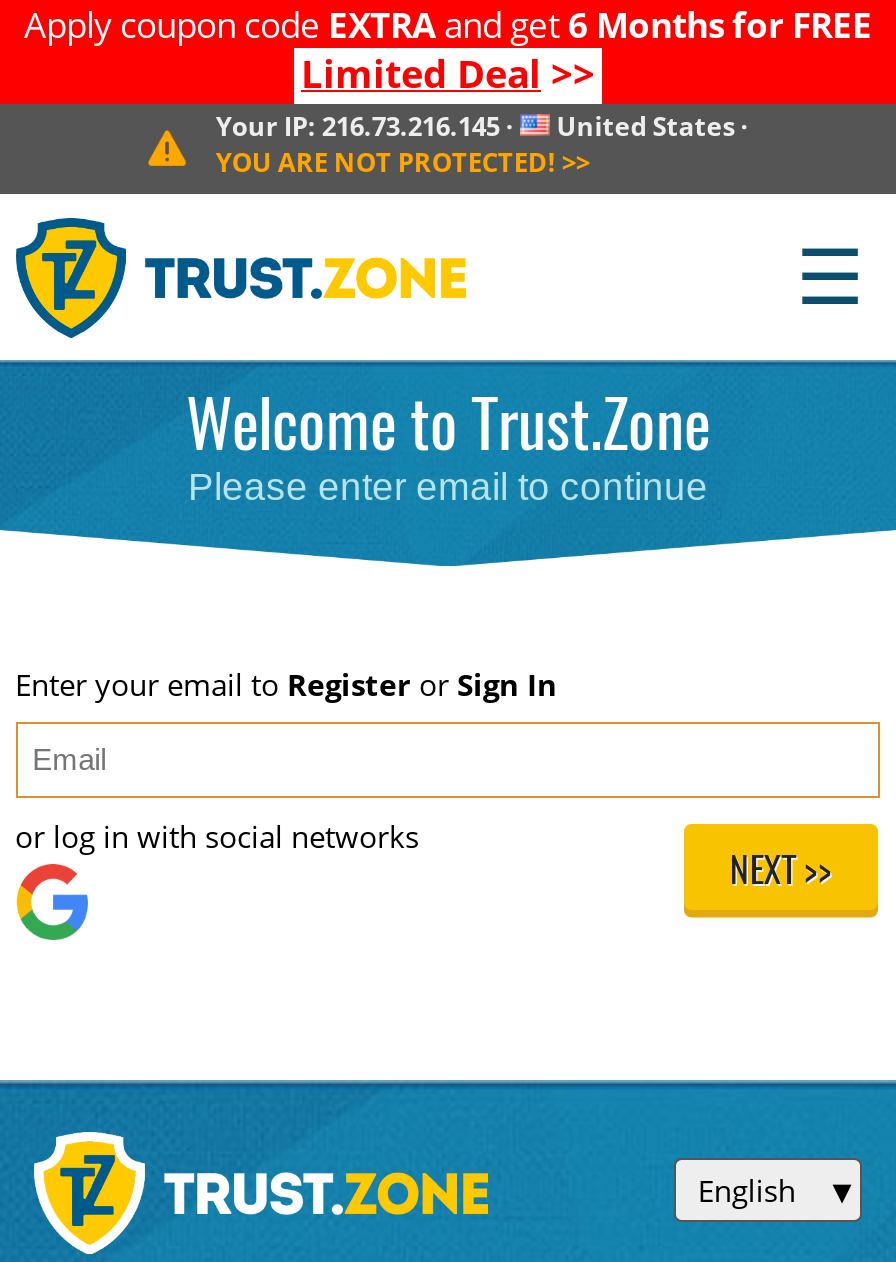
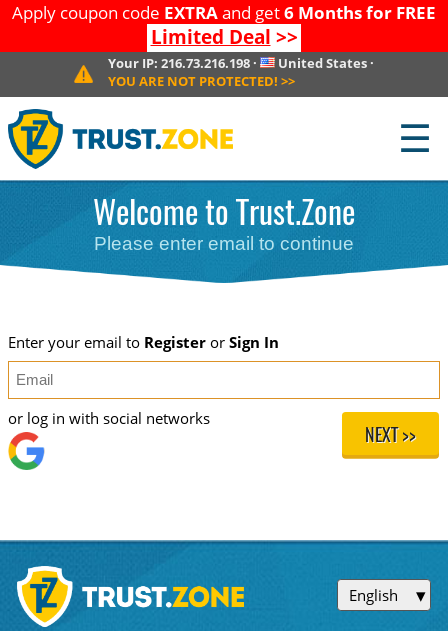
[216,108,748,144] Your IP: 216.73.216.145 · United States · -> [108,54,374,72] Your IP: 216.73.216.198 · United States ·

